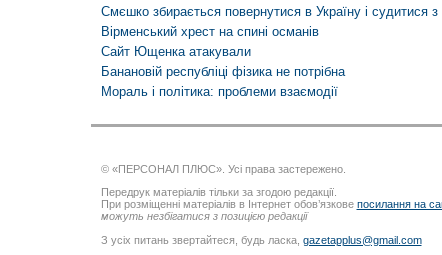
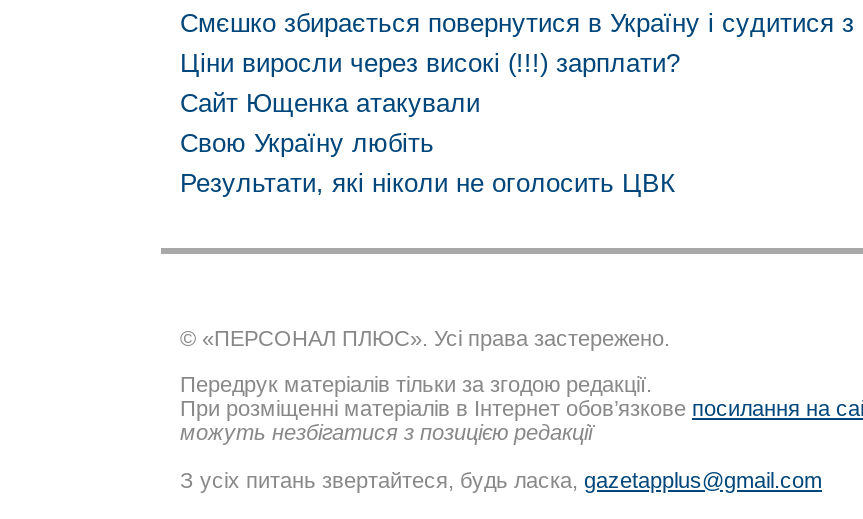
[100,24,318,39] Вірменський хрест на спині османів -> [180,47,680,77] Ціни виросли через високі (!!!) зарплати?
[100,64,344,99] Банановій республіці фізика не потрібна | Мораль і політика: проблеми взаємодії -> [180,127,676,197] Свою Україну любіть | Результати, які ніколи не оголосить ЦВК

